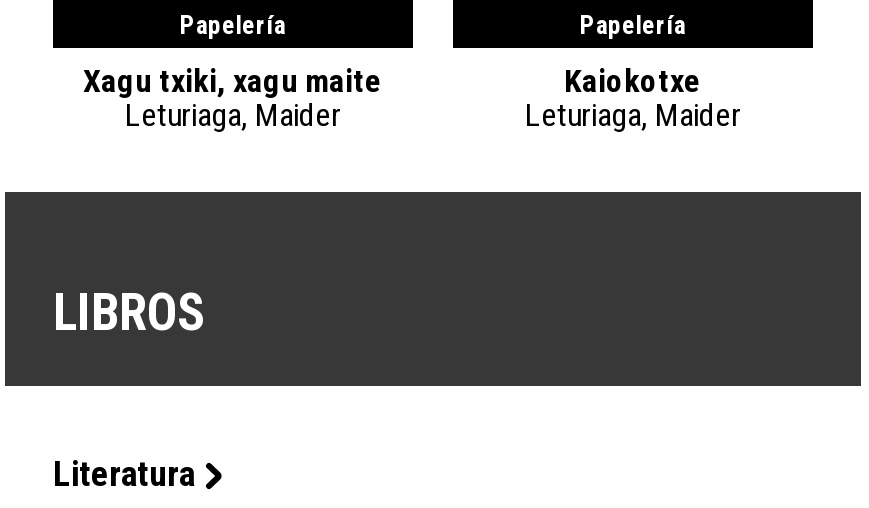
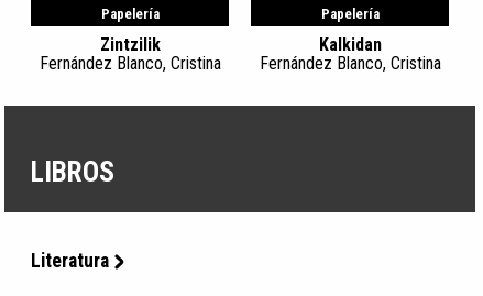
[83,62,383,134] Xagu txiki, xagu maite | Leturiaga, Maider -> [39,34,221,74] Zintzilik | Fernández Blanco, Cristina
[525,62,741,134] Kaiokotxe | Leturiaga, Maider -> [259,34,441,74] Kalkidan | Fernández Blanco, Cristina

